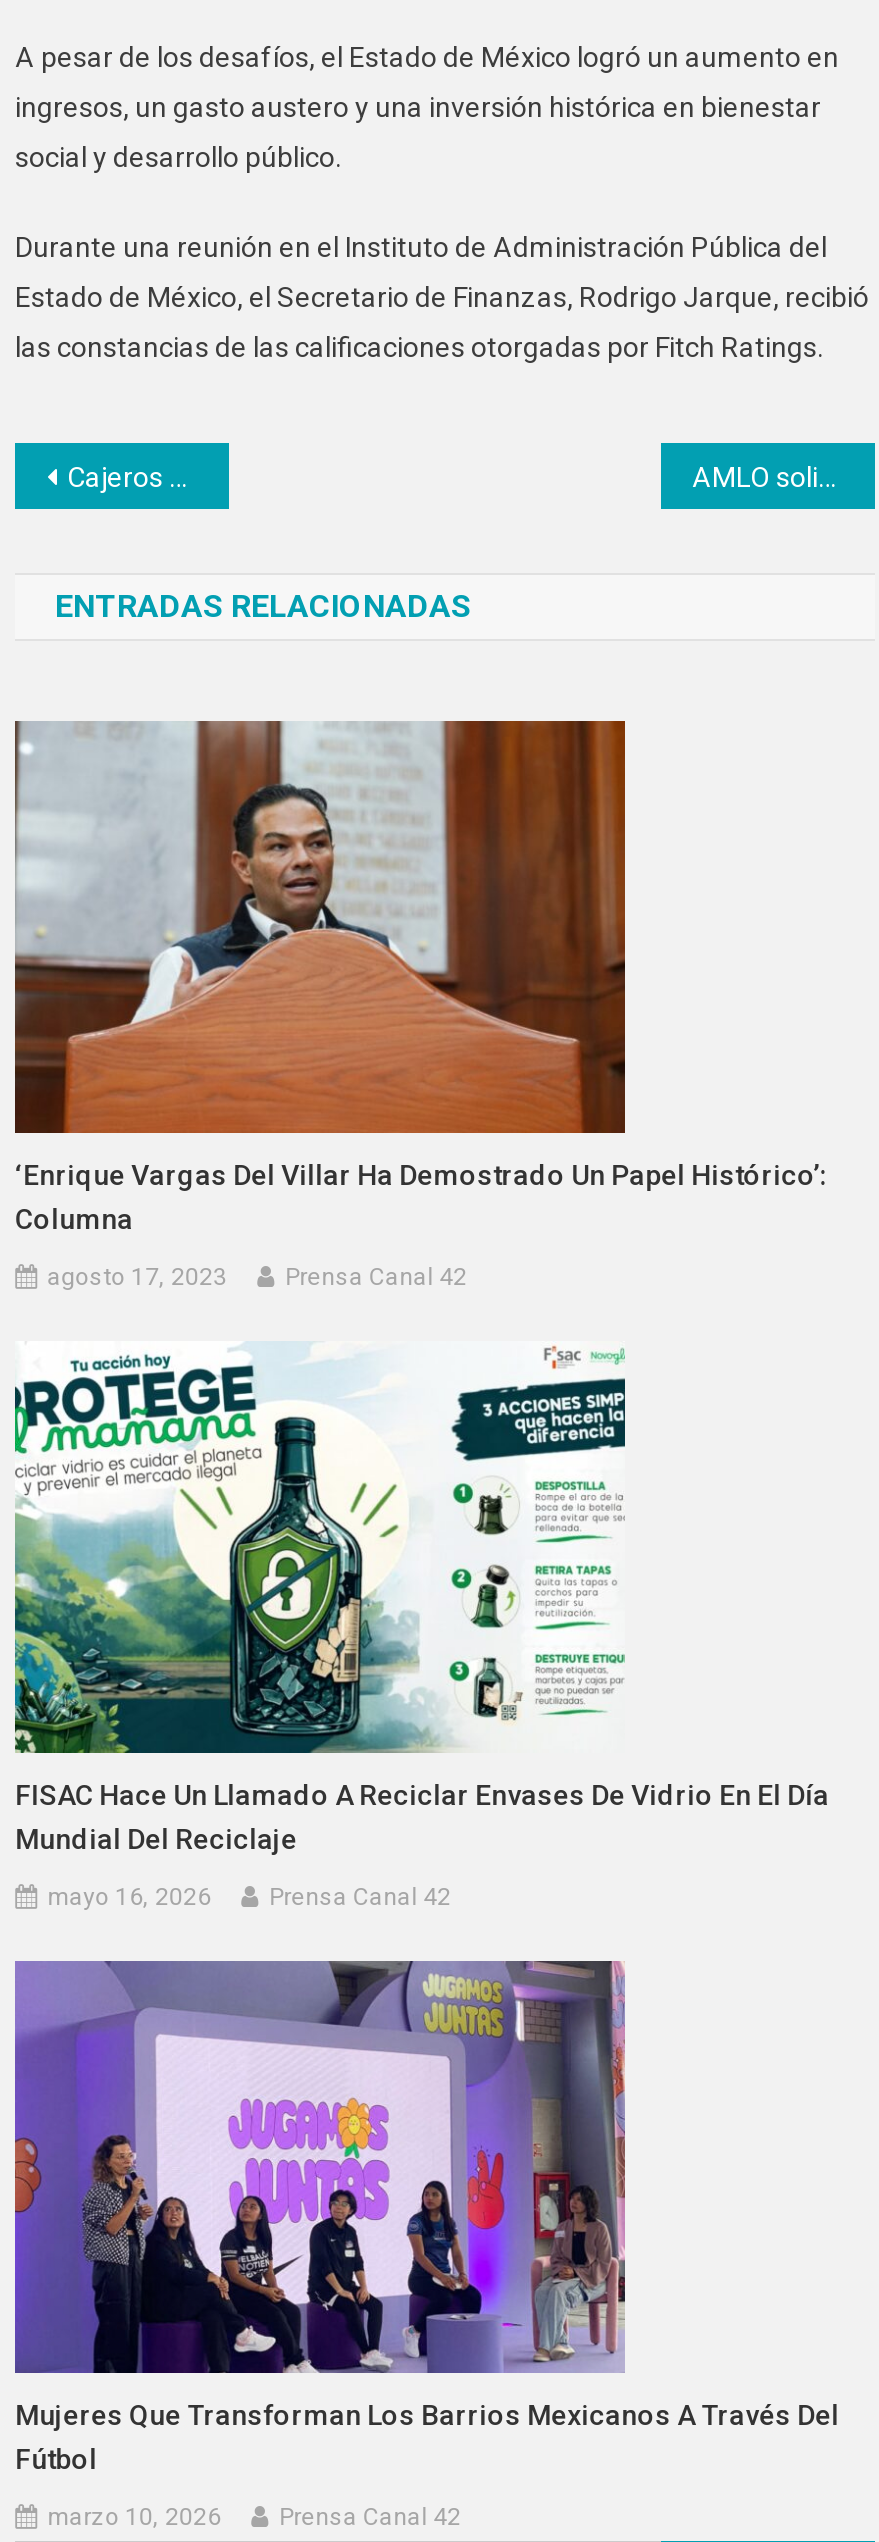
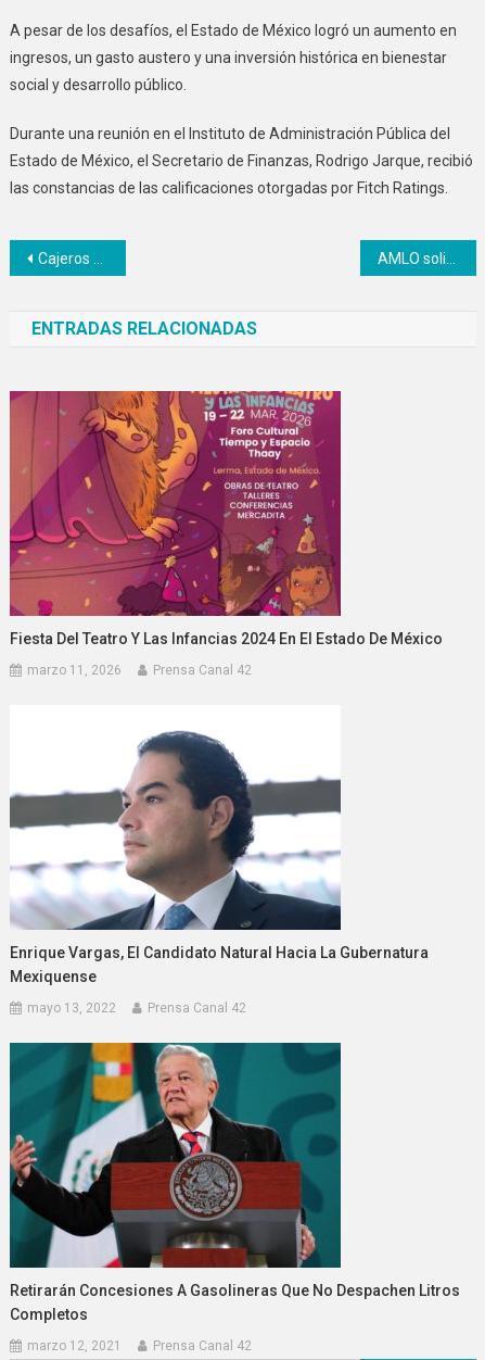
[13,719,827,1235] [image] | ‘Enrique Vargas Del Villar Ha Demostrado Un Papel Histórico’: | Columna -> [9,390,443,648] [image] | Fiesta Del Teatro Y Las Infancias 2024 En El Estado De México
[47,1263,227,1291] agosto 17, 2023 -> [27,663,122,678] marzo 11, 2026
[13,1343,829,1855] [image] | FISAC Hace Un Llamado A Reciclar Envases De Vidrio En El Día | Mundial Del Reciclaje -> [10,708,429,985] [image] | Enrique Vargas, El Candidato Natural Hacia La Gubernatura | Mexiquense
[47,1883,211,1911] mayo 16, 2026 -> [27,1001,116,1016] mayo 13, 2022
[13,1959,839,2475] [image] | Mujeres Que Transforman Los Barrios Mexicanos A Través Del | Fútbol -> [9,1042,460,1323] [image] | Retirarán Concesiones A Gasolineras Que No Despachen Litros | Completos
[47,2503,221,2531] marzo 10, 2026 -> [27,1338,122,1354] marzo 12, 2021

